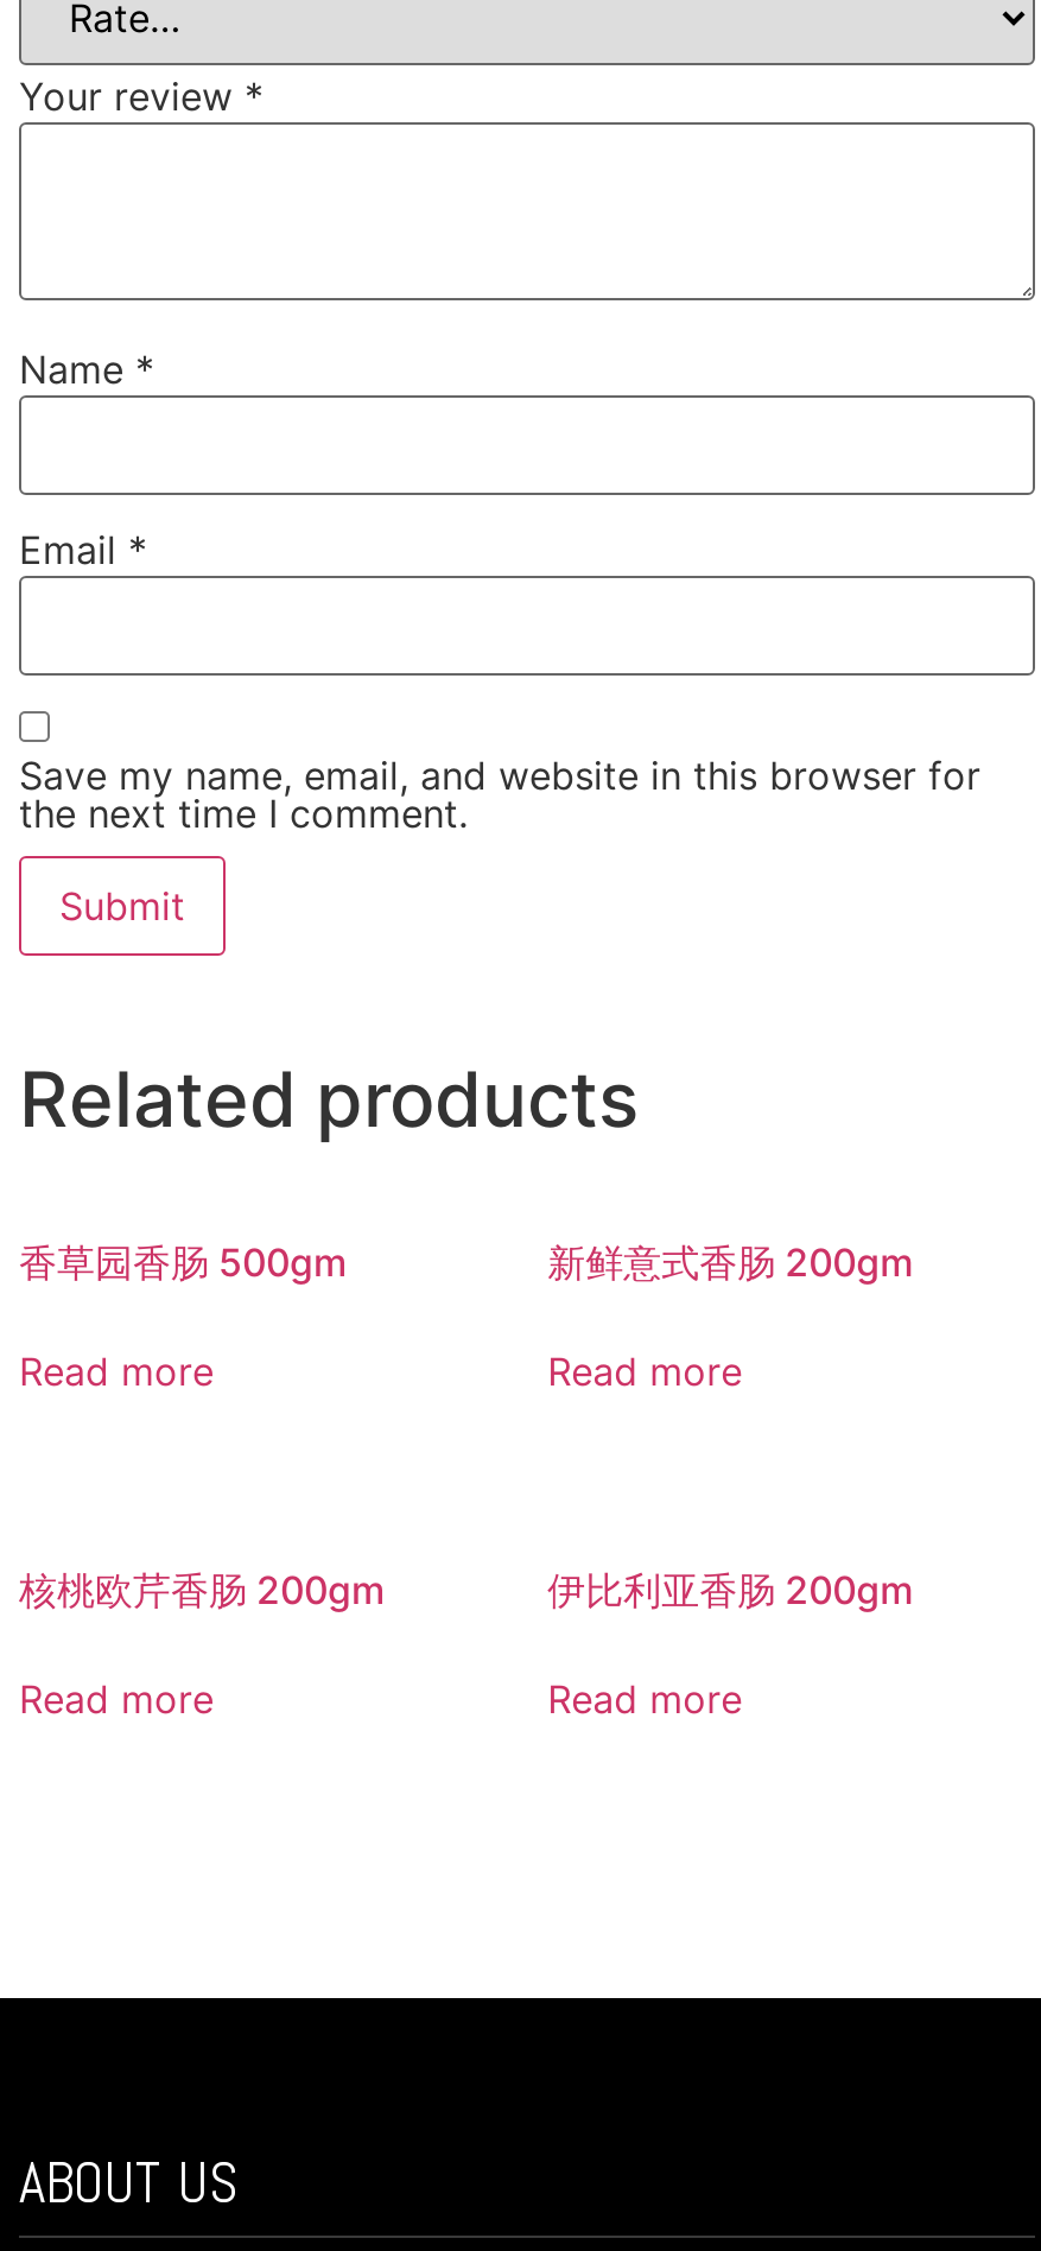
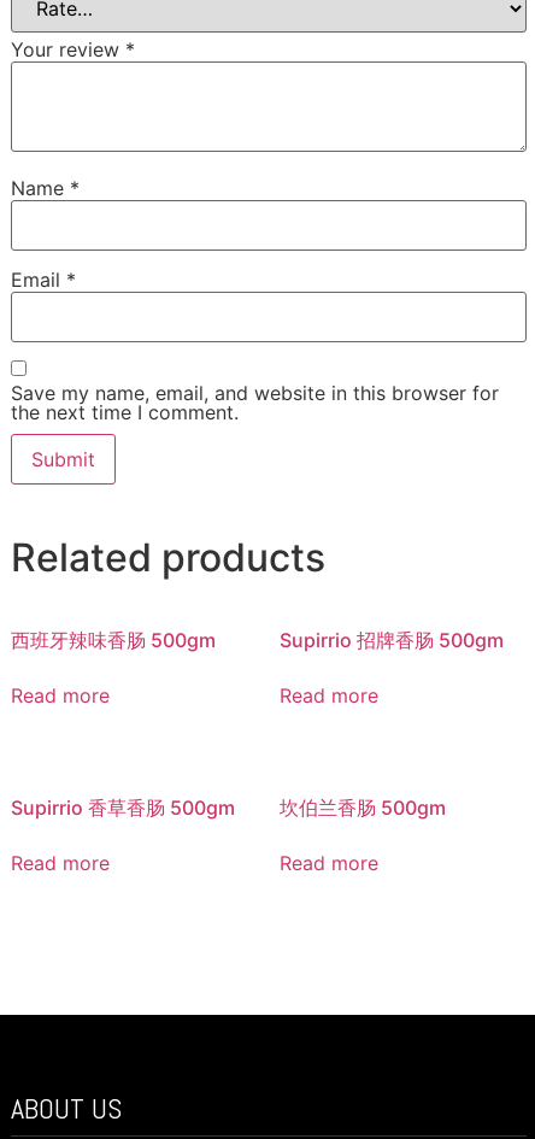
[19,1237,347,1285] 香草园香肠 500gm -> [11,628,216,652] 西班牙辣味香肠 500gm
[547,1237,913,1285] 新鲜意式香肠 200gm -> [279,628,503,652] Supirrio 招牌香肠 500gm
[19,1567,385,1614] 核桃欧芹香肠 200gm -> [11,795,235,819] Supirrio 香草香肠 500gm
[547,1567,913,1614] 伊比利亚香肠 200gm -> [279,795,445,819] 坎伯兰香肠 500gm

